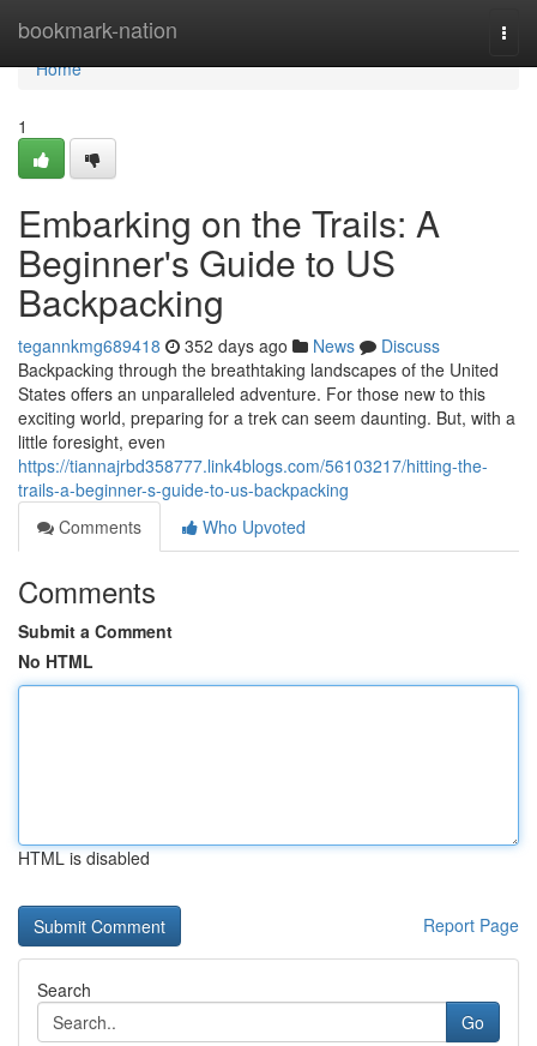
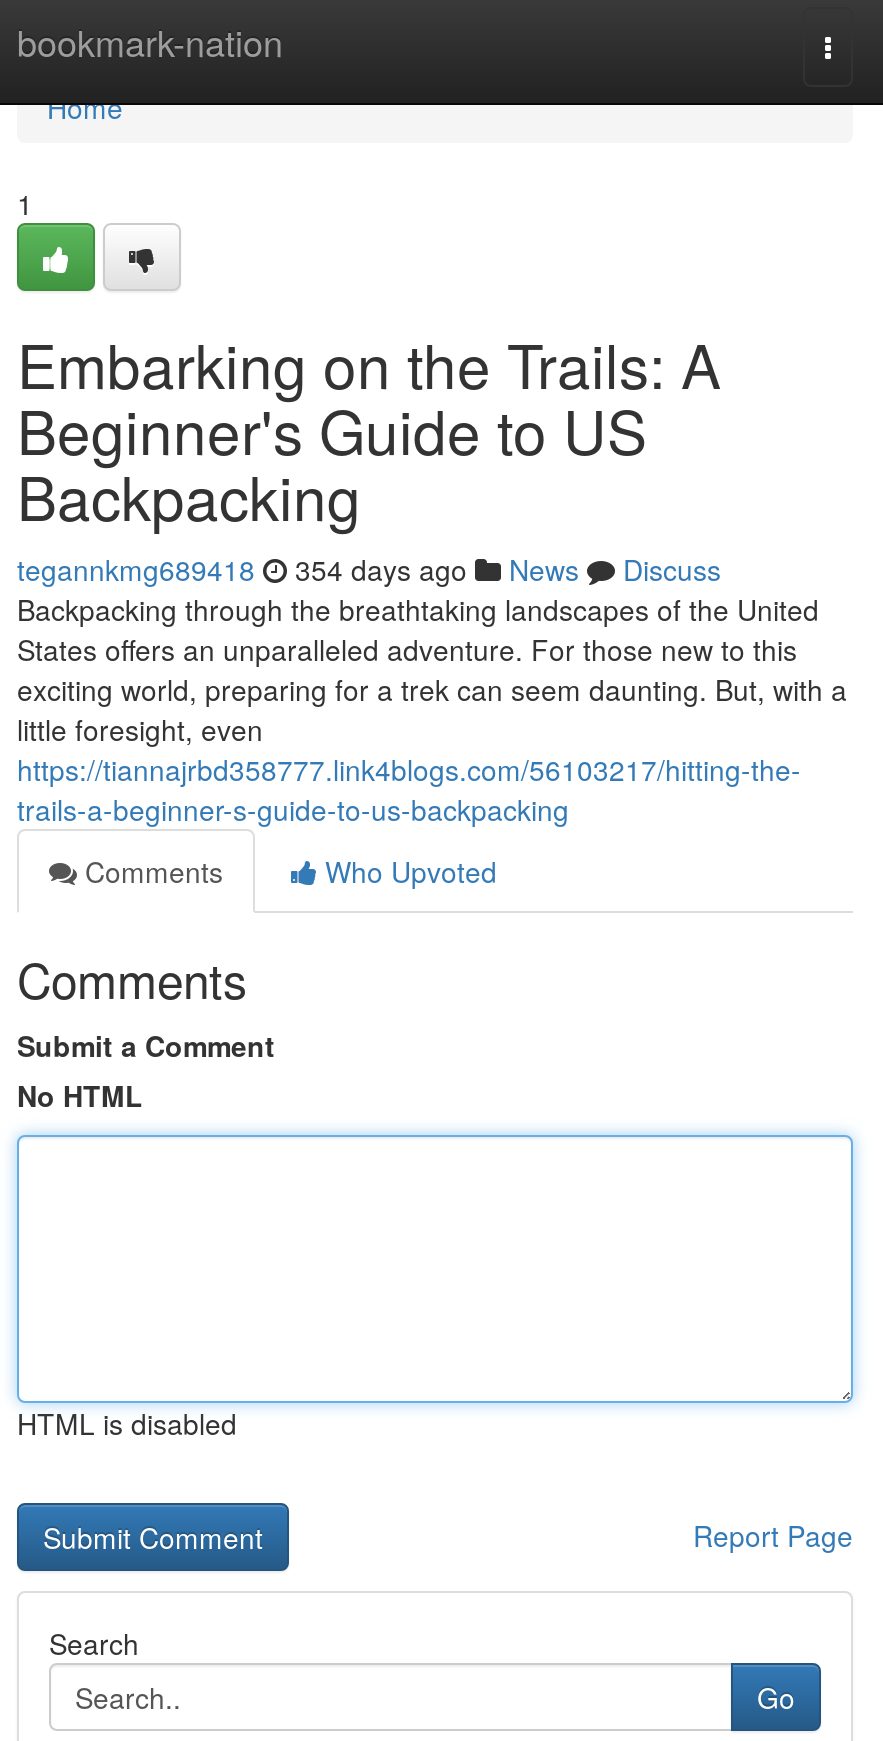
[18,333,440,357] tegannkmg689418 352 days ago News Discuss -> [17,549,721,589] tegannkmg689418 354 days ago News Discuss

